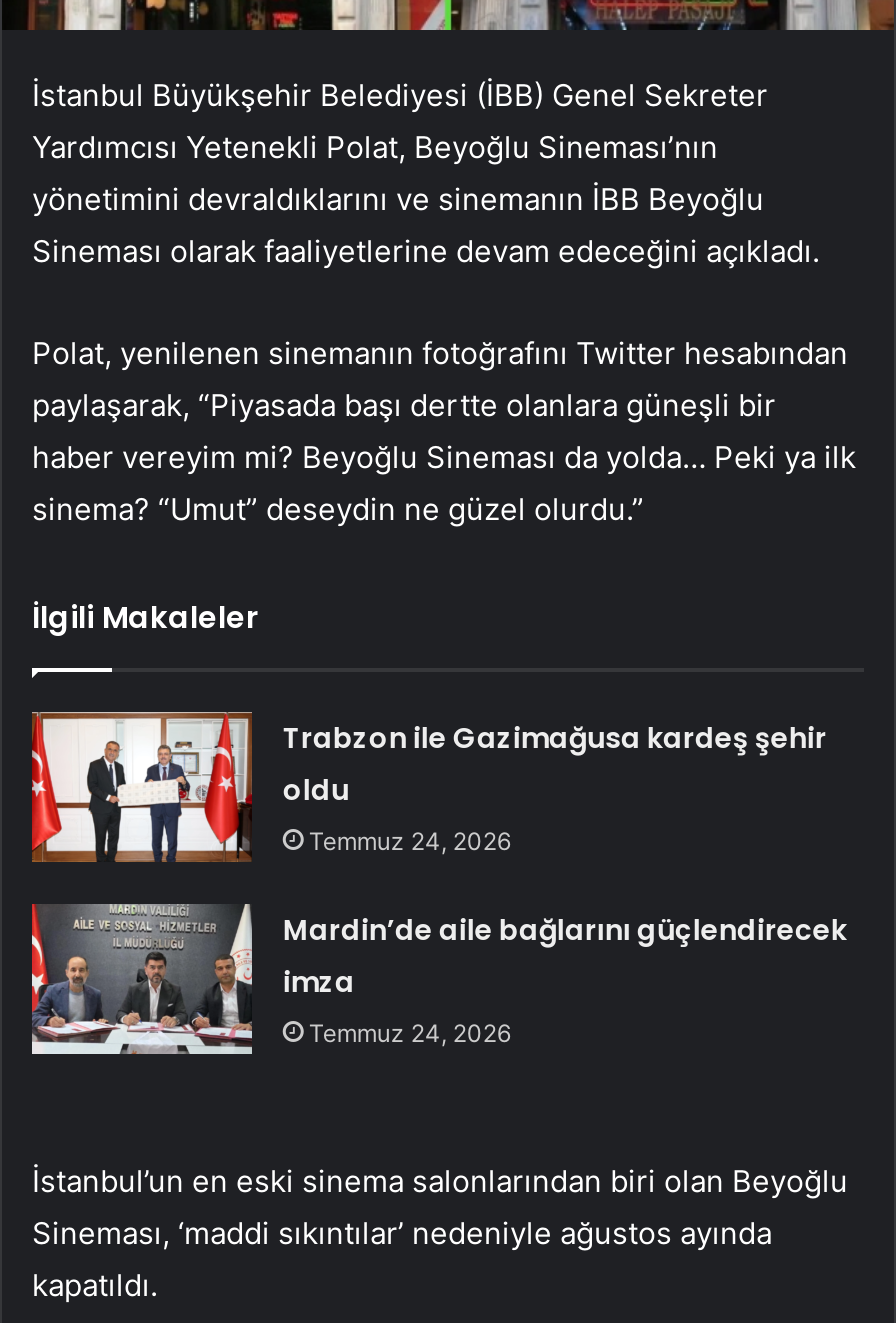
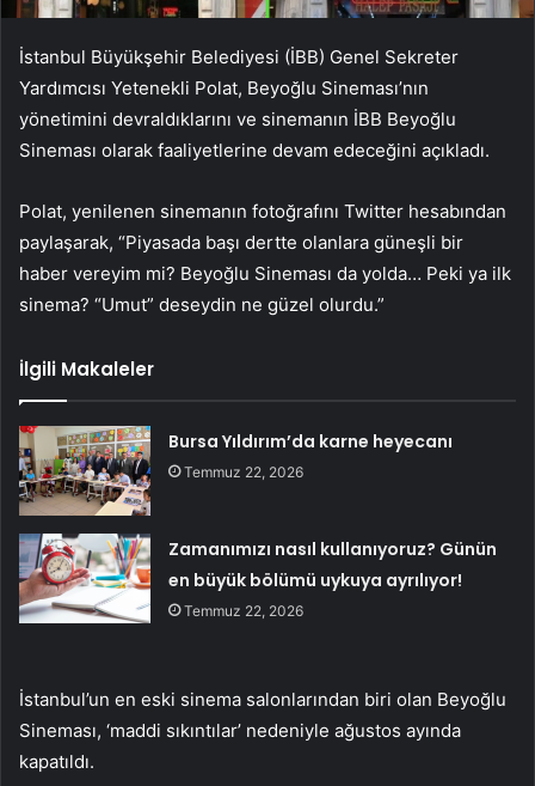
[30,710,827,864] [image] | Trabzon ile Gazimağusa kardeş şehir | oldu | Temmuz 24, 2026 -> [18,425,453,517] [image] | Bursa Yıldırım’da karne heyecanı | Temmuz 22, 2026
[30,902,847,1056] [image] | Mardin’de aile bağlarını güçlendirecek | imza | Temmuz 24, 2026 -> [18,534,497,624] [image] | Zamanımızı nasıl kullanıyoruz? Günün | en büyük bölümü uykuya ayrılıyor! | Temmuz 22, 2026

